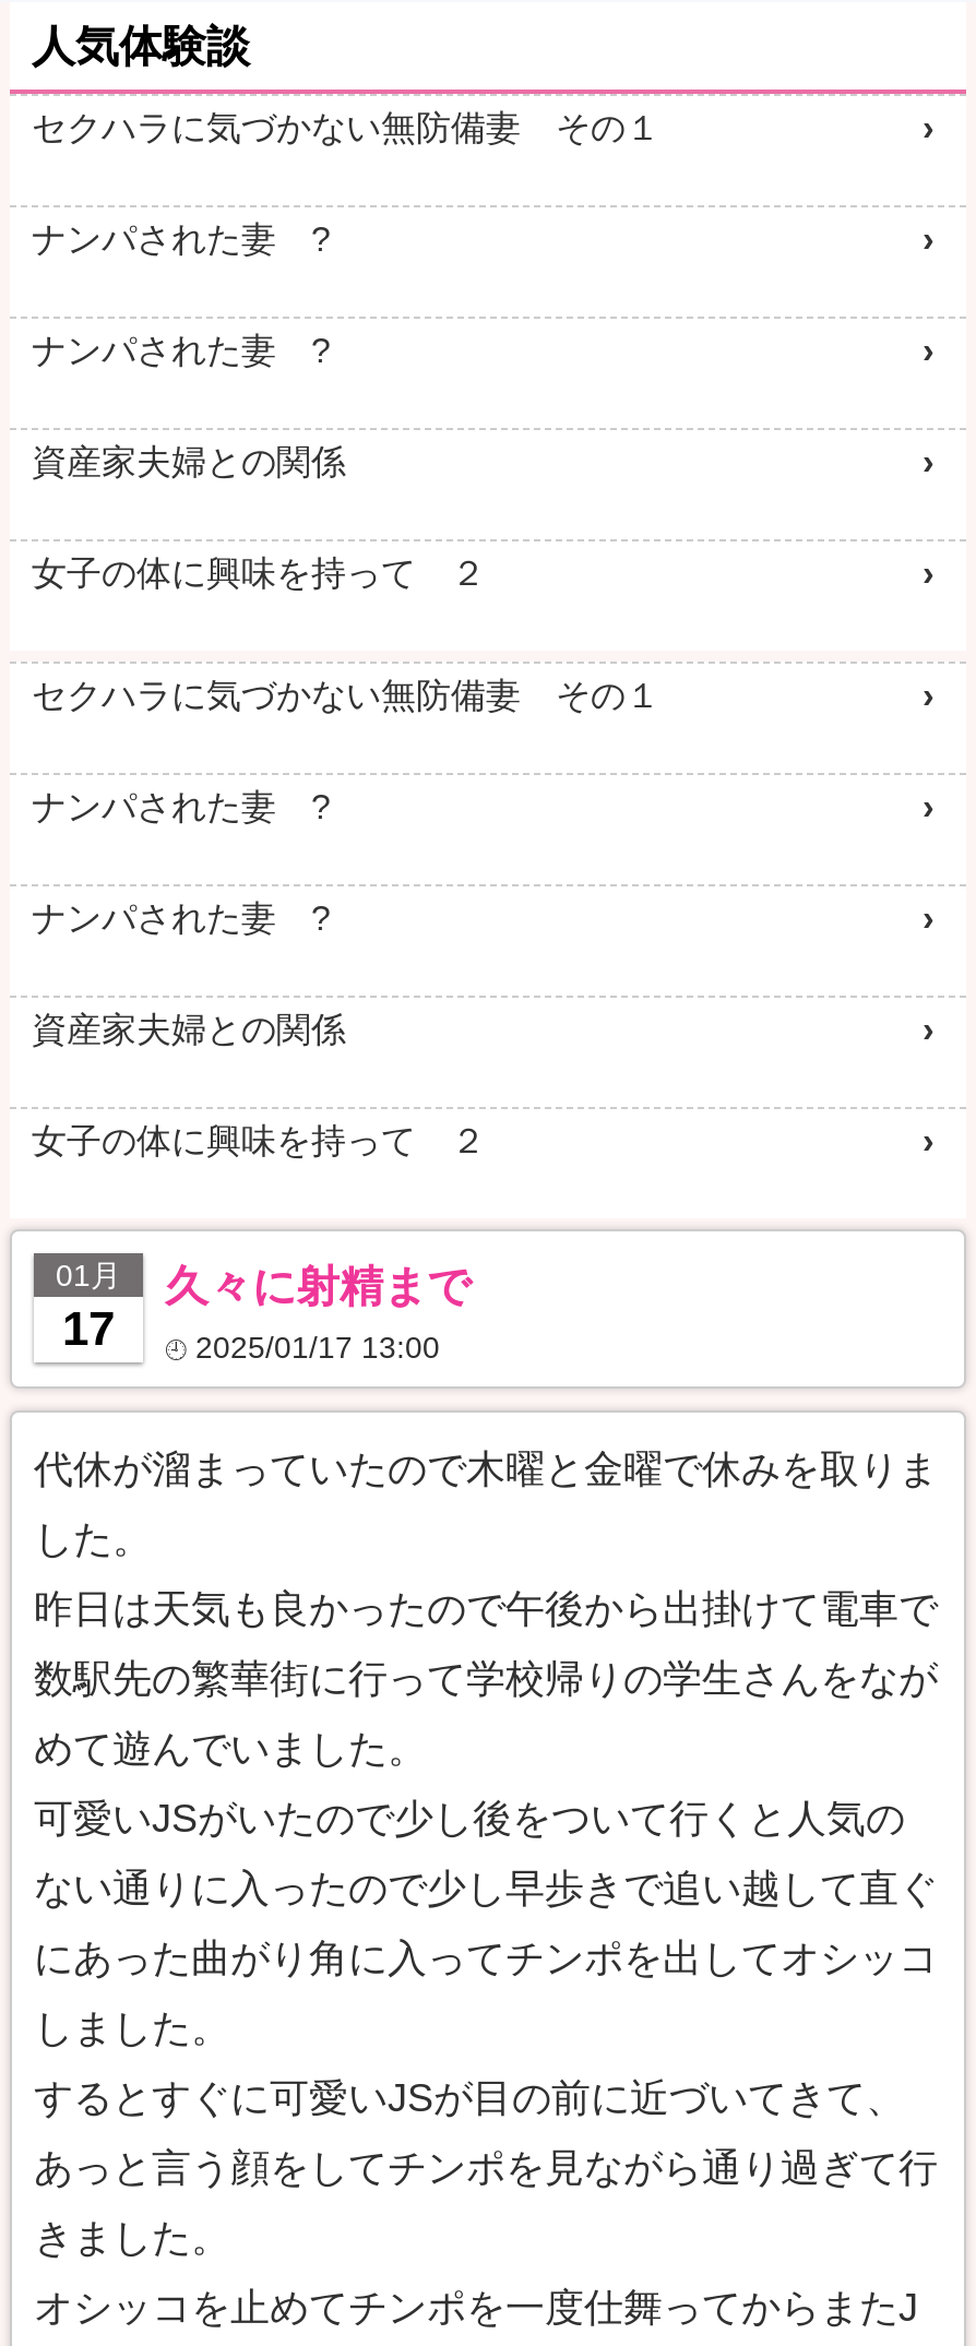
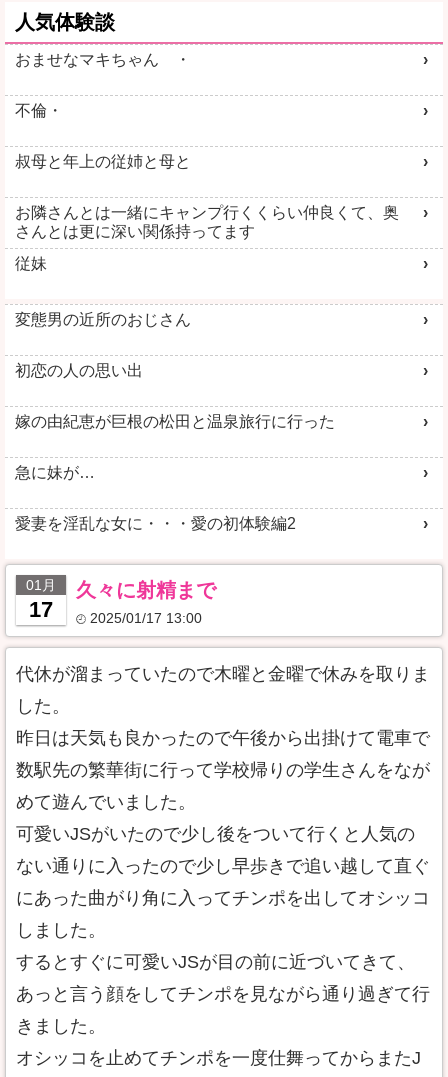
[32,109,660,146] セクハラに気づかない無防備妻 その１ -> [15,51,191,68] おませなマキちゃん ・
[32,221,331,258] ナンパされた妻 ? -> [15,102,63,119] 不倫・
[32,332,331,369] ナンパされた妻 ? -> [15,153,191,170] 叔母と年上の従姉と母と
[32,443,346,480] 資産家夫婦との関係 -> [15,204,399,240] お隣さんとは一緒にキャンプ行くくらい仲良くて、奥 | さんとは更に深い関係持ってます
[32,555,486,592] 女子の体に興味を持って ２ -> [15,255,47,272] 従妹
[32,677,660,714] セクハラに気づかない無防備妻 その１ -> [15,311,191,328] 変態男の近所のおじさん
[32,788,331,825] ナンパされた妻 ? -> [15,362,143,379] 初恋の人の思い出
[32,900,331,937] ナンパされた妻 ? -> [15,413,335,430] 嫁の由紀恵が巨根の松田と温泉旅行に行った
[32,1011,346,1048] 資産家夫婦との関係 -> [15,464,95,481] 急に妹が…
[32,1122,486,1159] 女子の体に興味を持って ２ -> [15,515,296,532] 愛妻を淫乱な女に・・・愛の初体験編2

